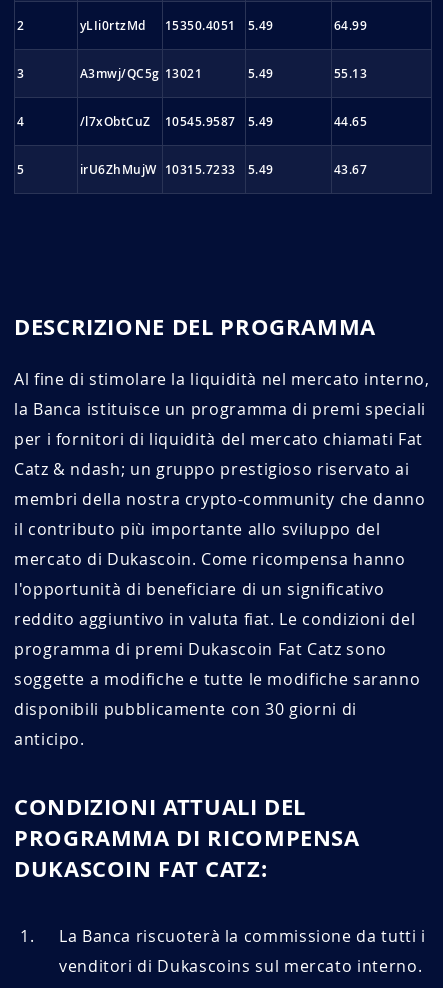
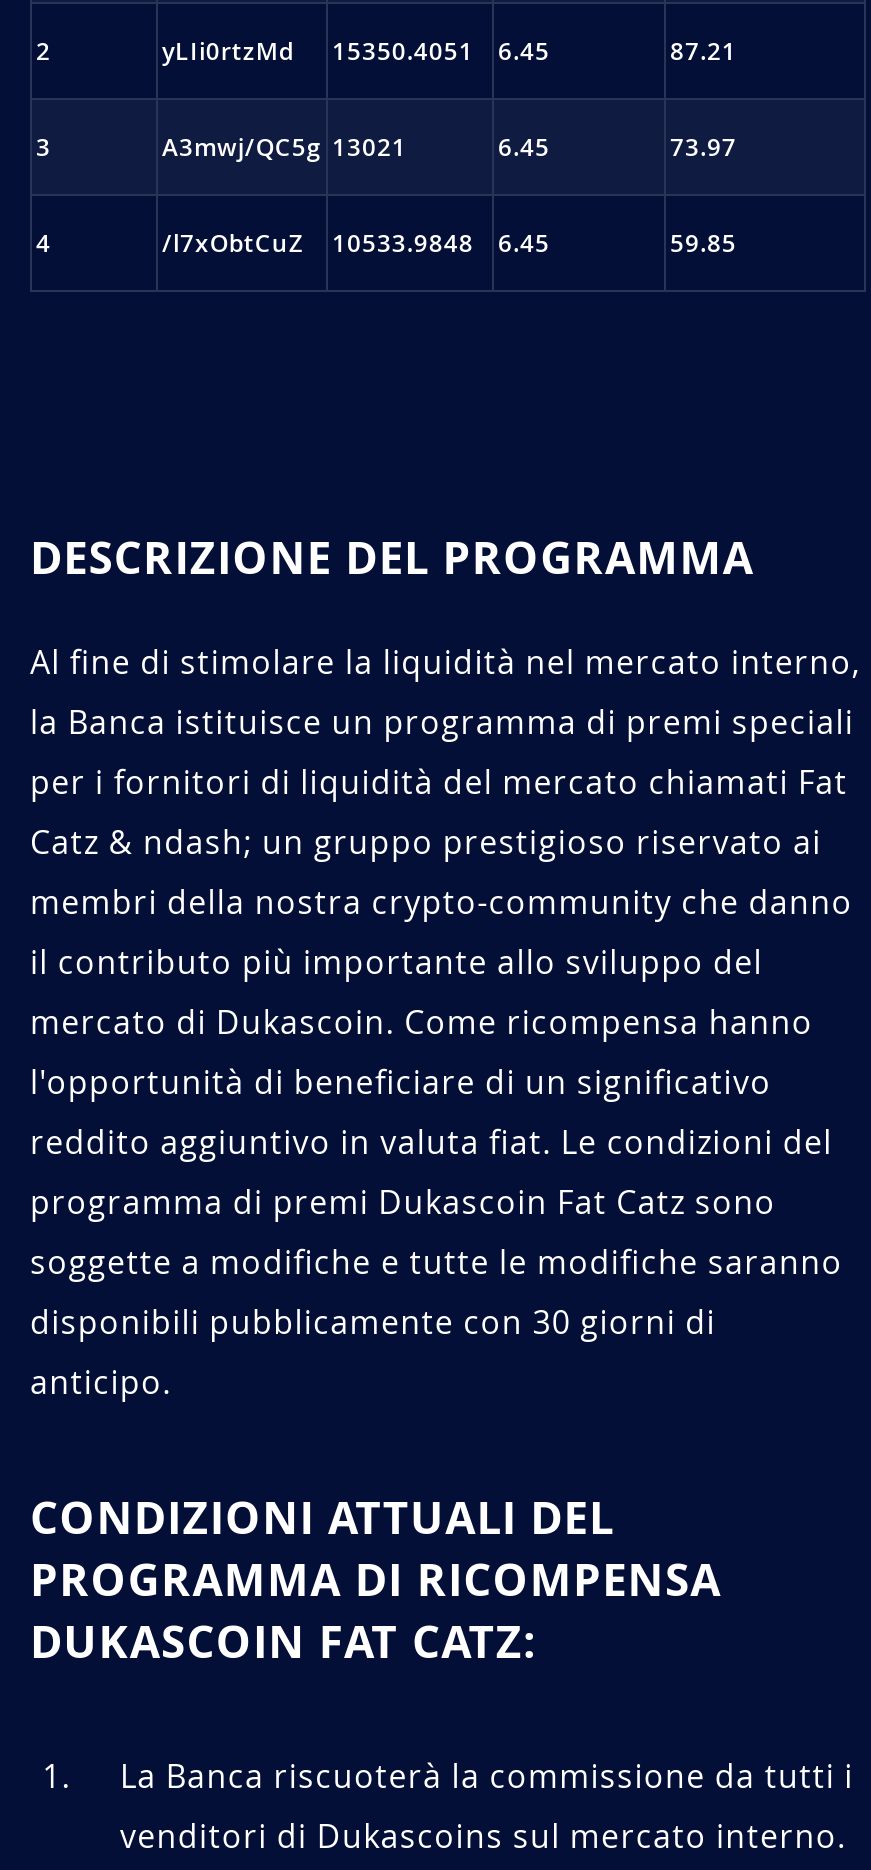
[80,17,274,34] yLIi0rtzMd 15350.4051 5.49 -> [162,34,550,68] yLIi0rtzMd 15350.4051 6.45
[334,17,367,34] 64.99 -> [670,34,737,68] 87.21
[248,65,274,82] 5.49 -> [498,130,550,164] 6.45
[334,65,367,82] 55.13 -> [670,130,737,164] 73.97
[17,113,367,178] 10545.9587 | 5.49 | 44.65 | 5 | irU6ZhMujW 10315.7233 | 5.49 | 43.67 -> [332,226,737,260] 10533.9848 | 6.45 | 59.85

